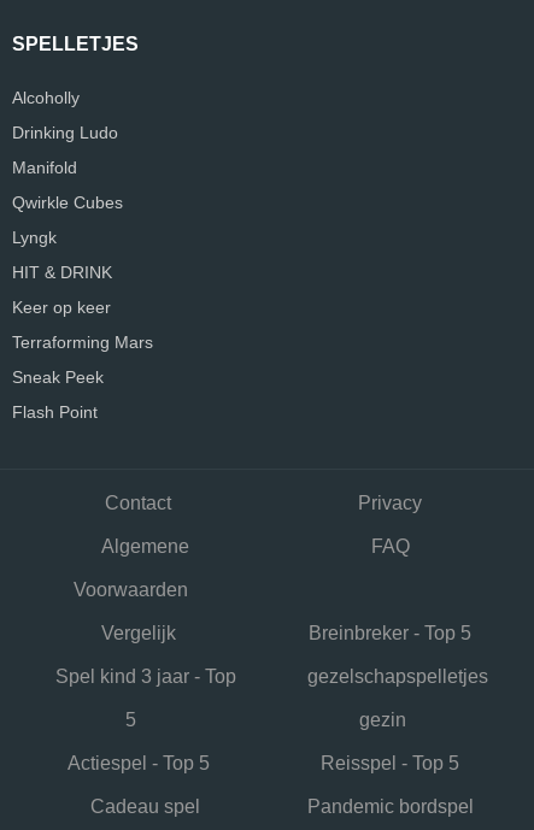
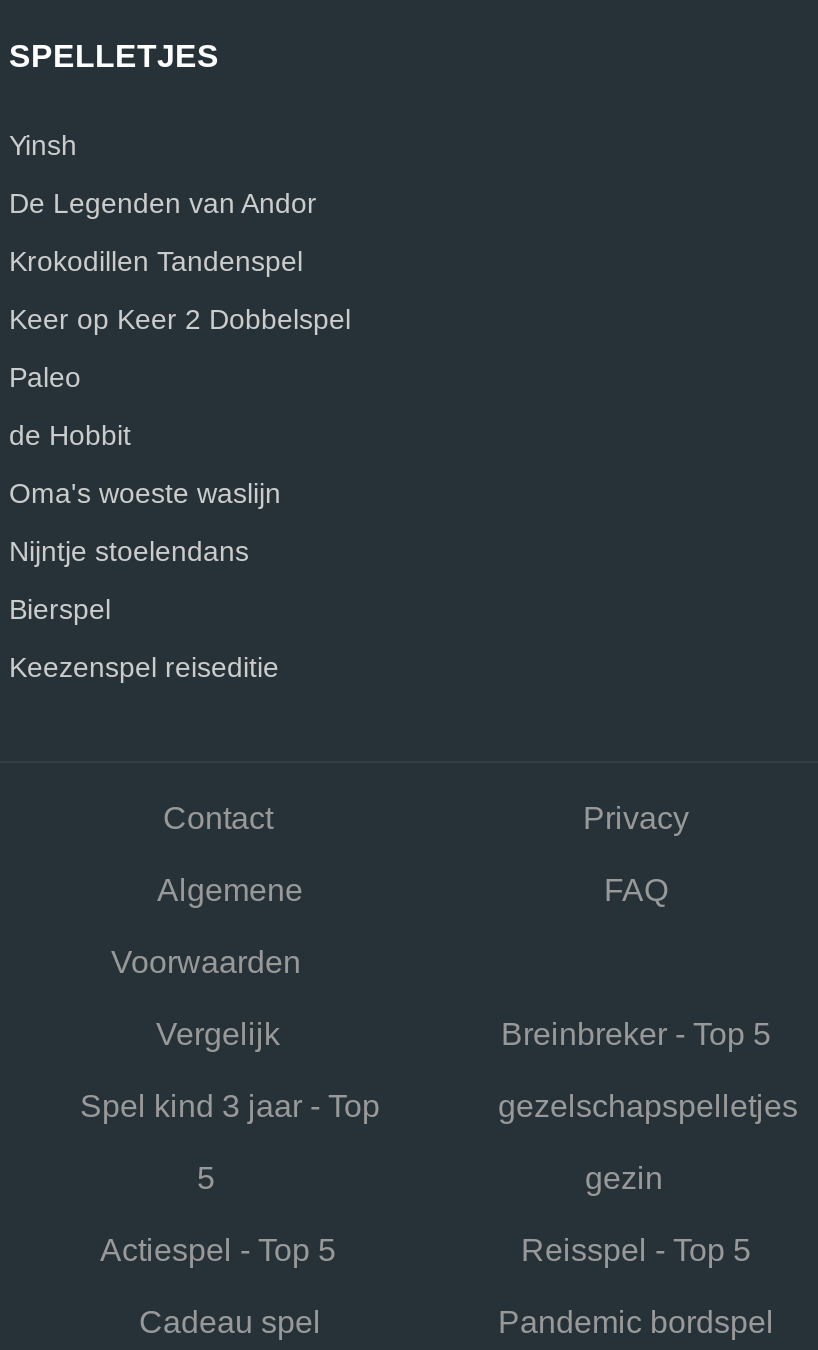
[12,88,80,108] Alcoholly -> [9,130,77,162] Yinsh
[12,123,118,143] Drinking Ludo -> [9,188,317,220] De Legenden van Andor
[12,158,77,177] Manifold -> [9,246,303,278] Krokodillen Tandenspel
[12,193,123,212] Qwirkle Cubes -> [9,304,351,336] Keer op Keer 2 Dobbelspel
[12,228,57,247] Lyngk -> [9,362,81,394] Paleo
[12,263,112,282] HIT & DRINK -> [9,420,131,452] de Hobbit
[12,298,111,317] Keer op keer -> [9,478,281,510] Oma's woeste waslijn
[12,333,153,352] Terraforming Mars -> [9,536,249,568] Nijntje stoelendans
[12,368,104,387] Sneak Peek -> [9,594,111,626] Bierspel
[12,403,98,422] Flash Point -> [9,652,279,684] Keezenspel reiseditie

